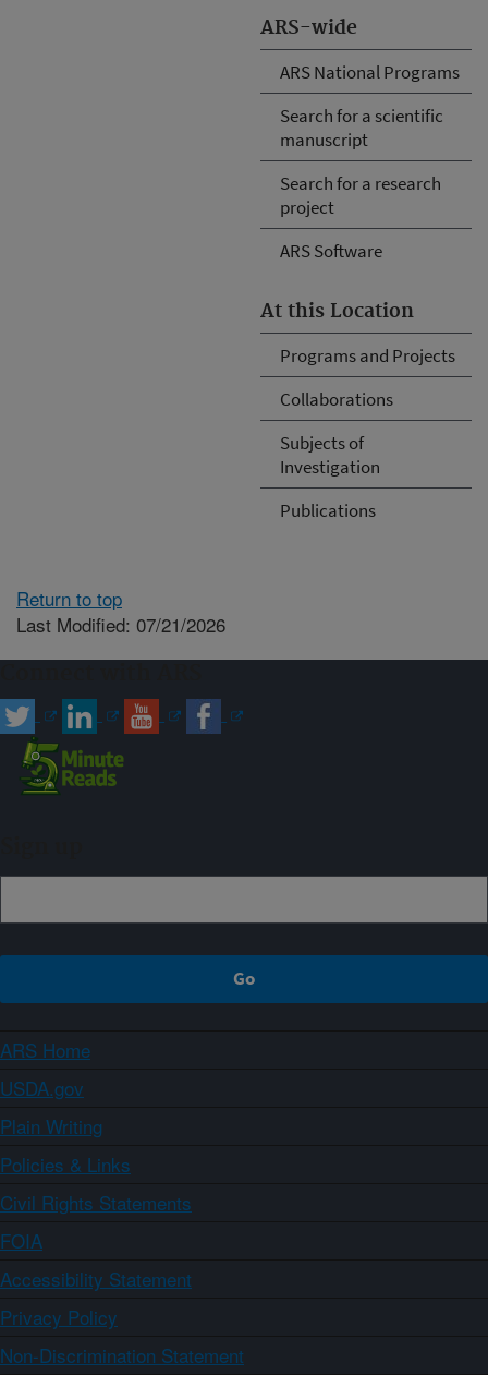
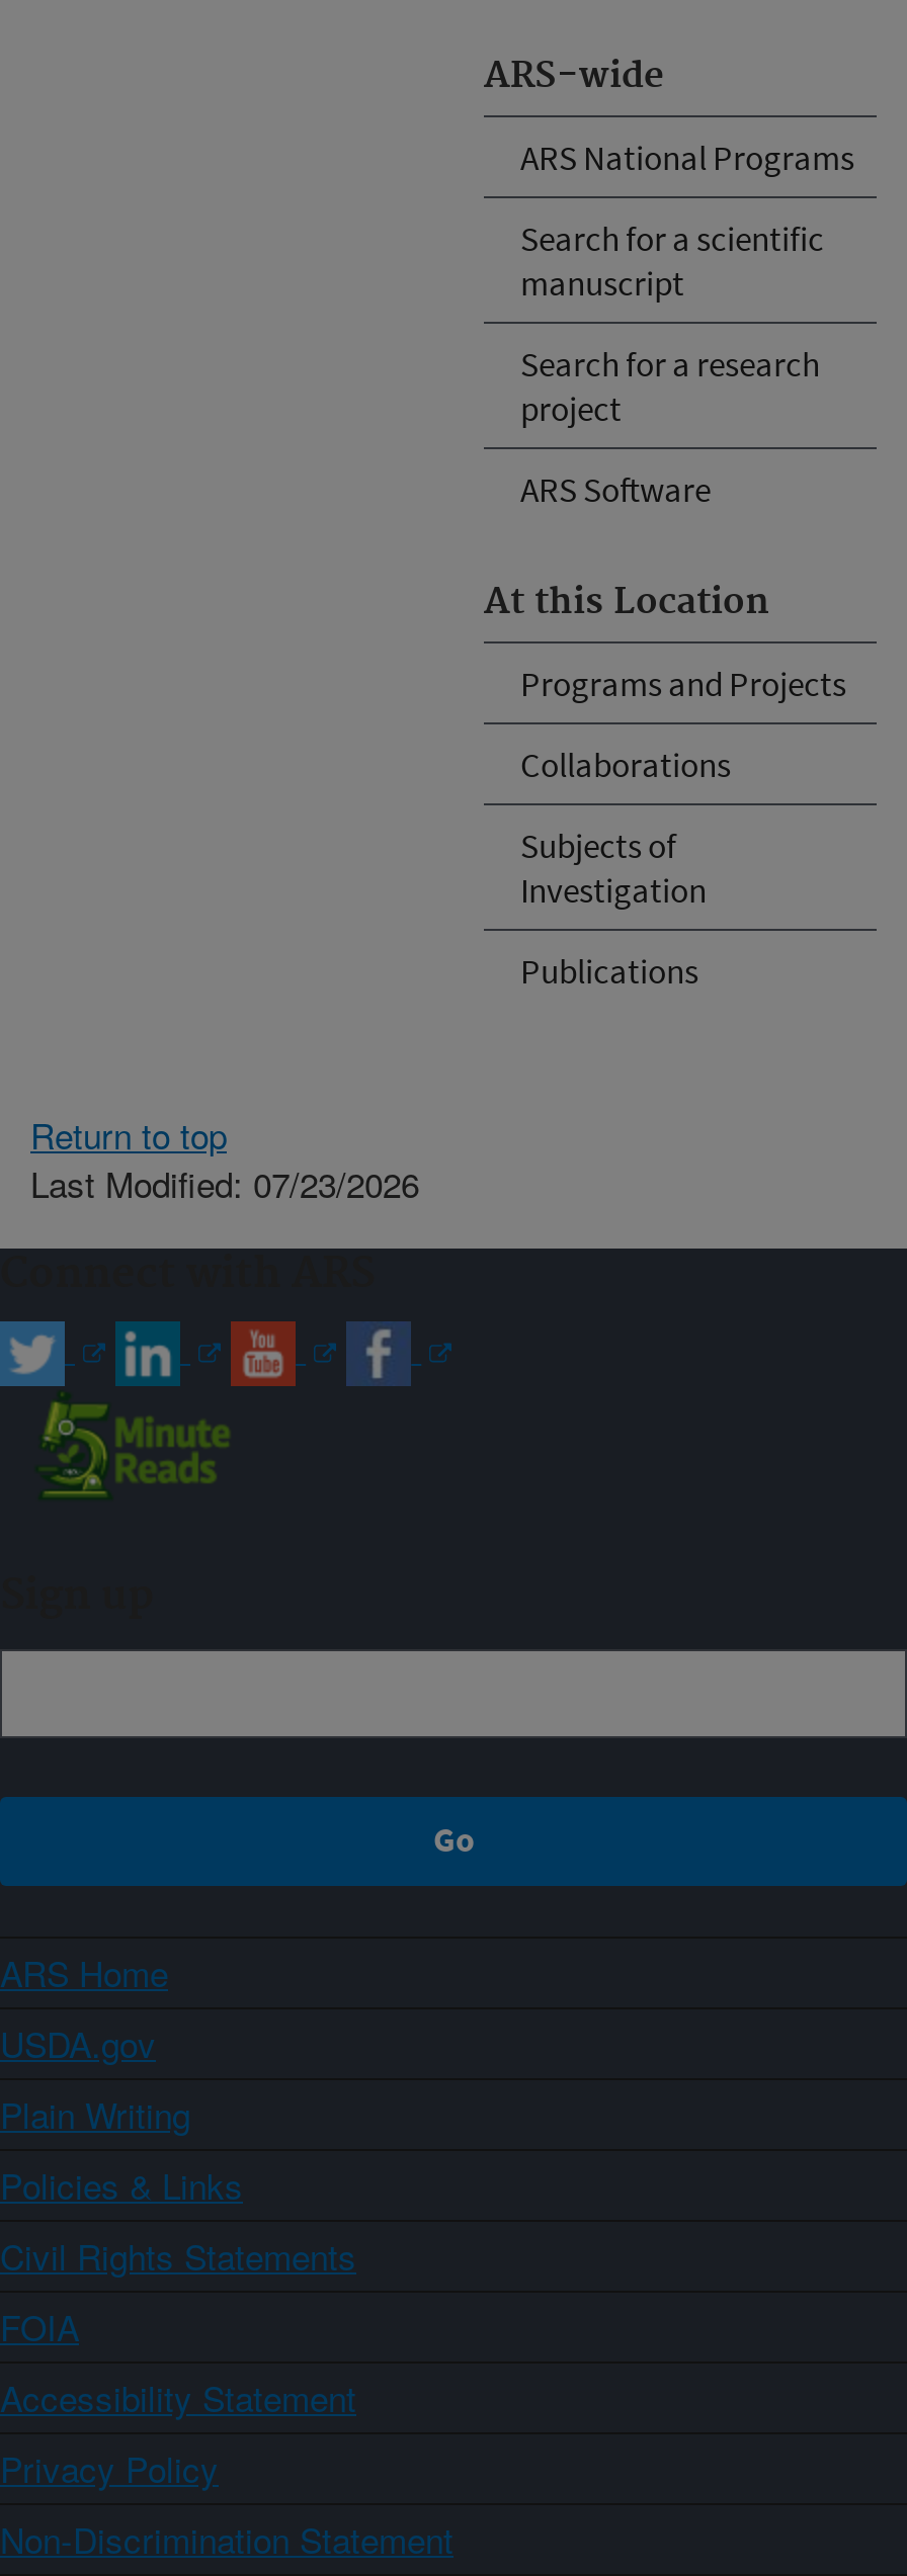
[16,611,225,638] Last Modified: 07/21/2026 -> [30,1157,419,1208] Last Modified: 07/23/2026

